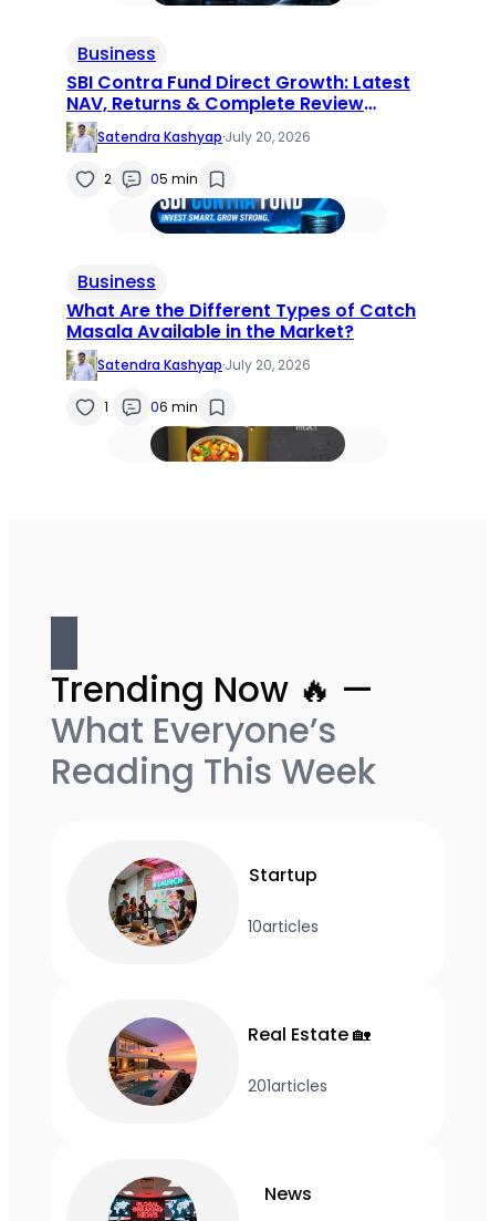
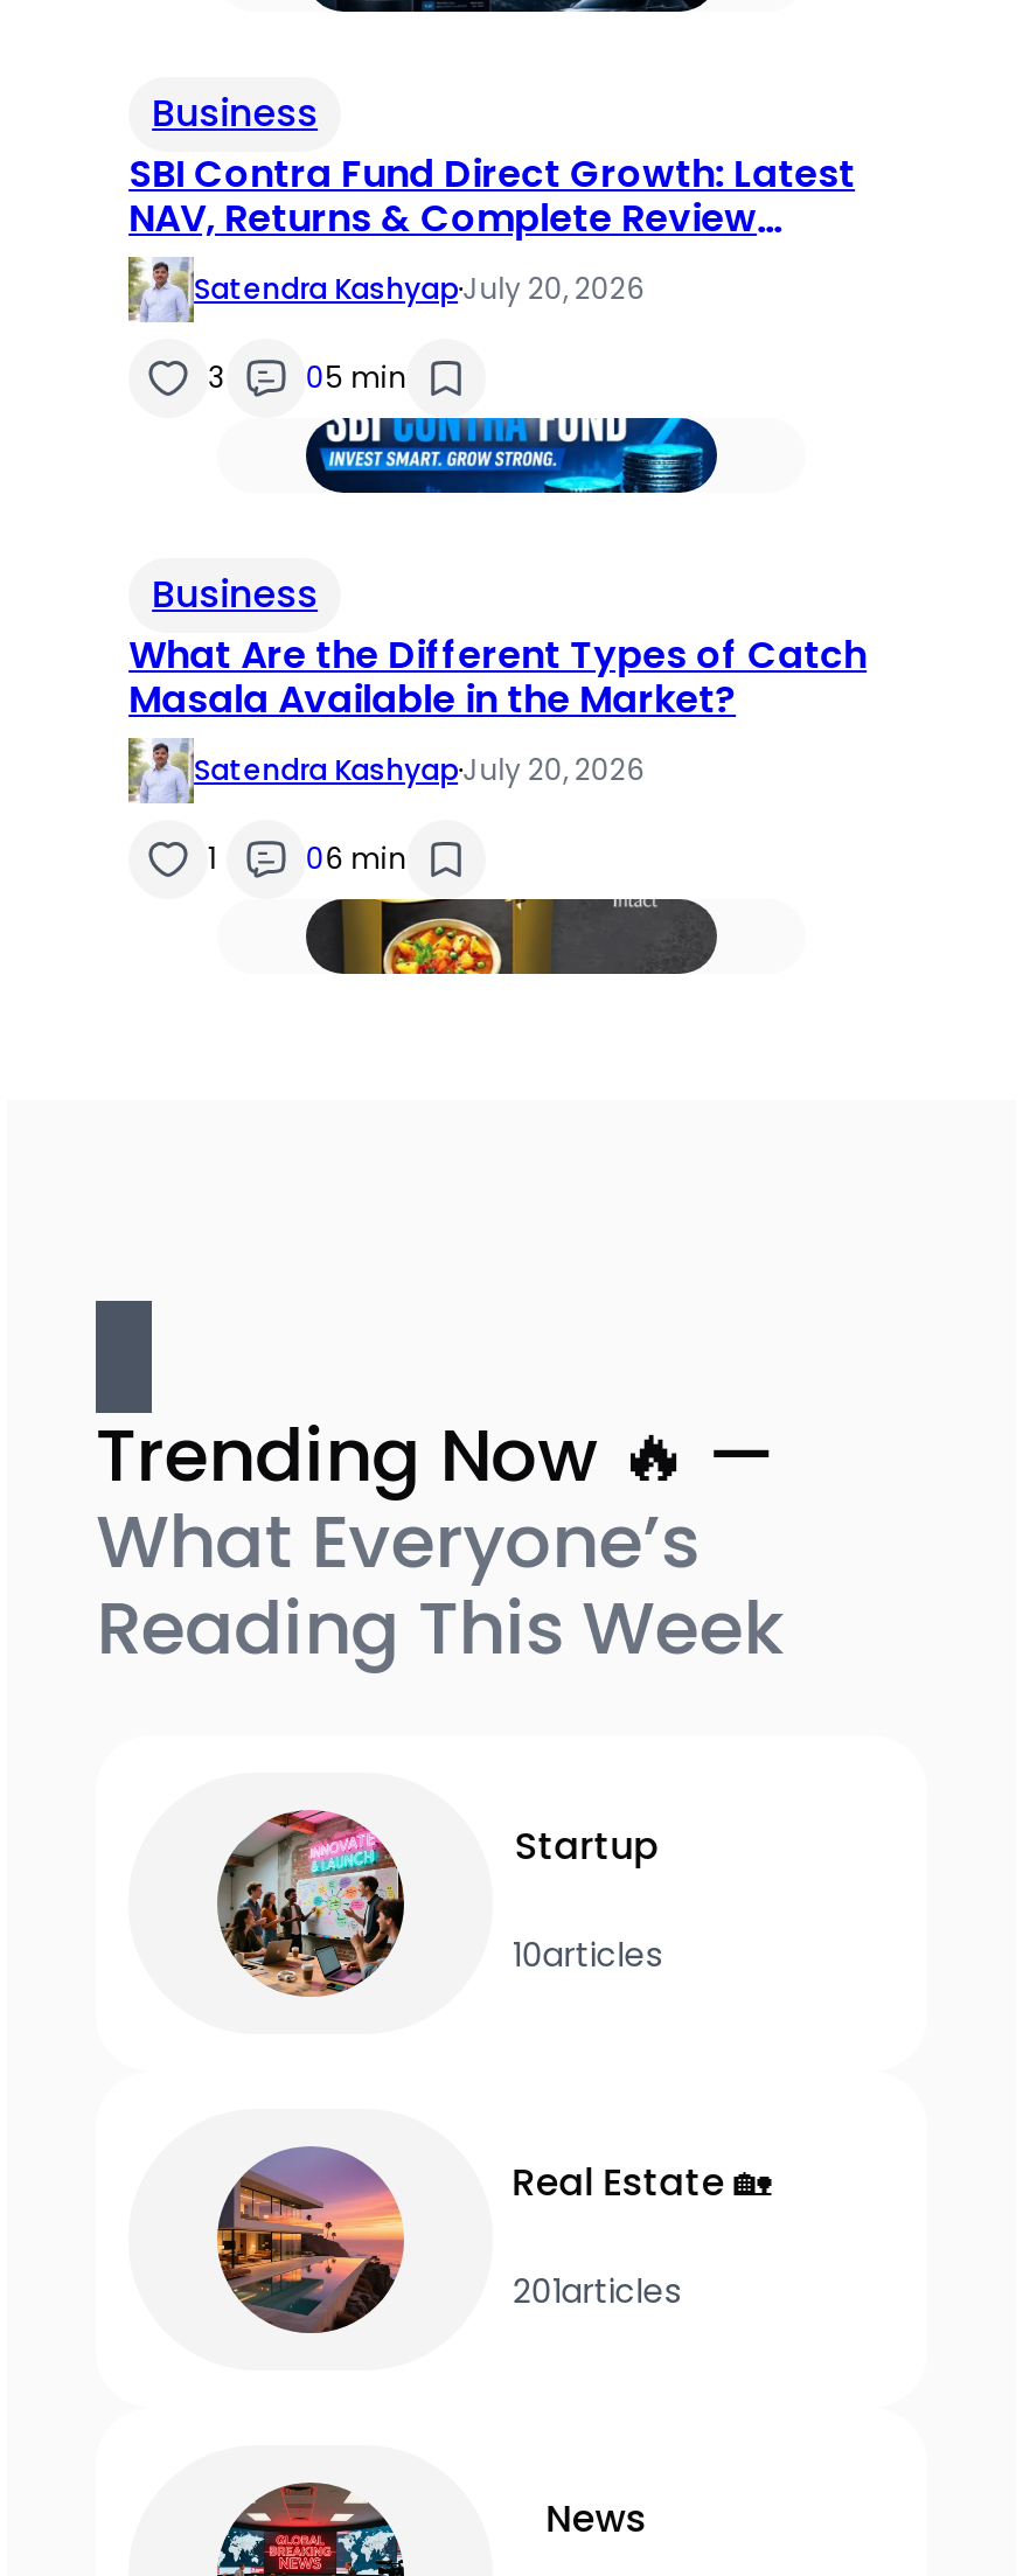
[104,170,112,189] 2 -> [208,358,224,398] 3

